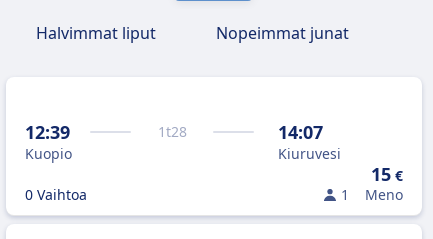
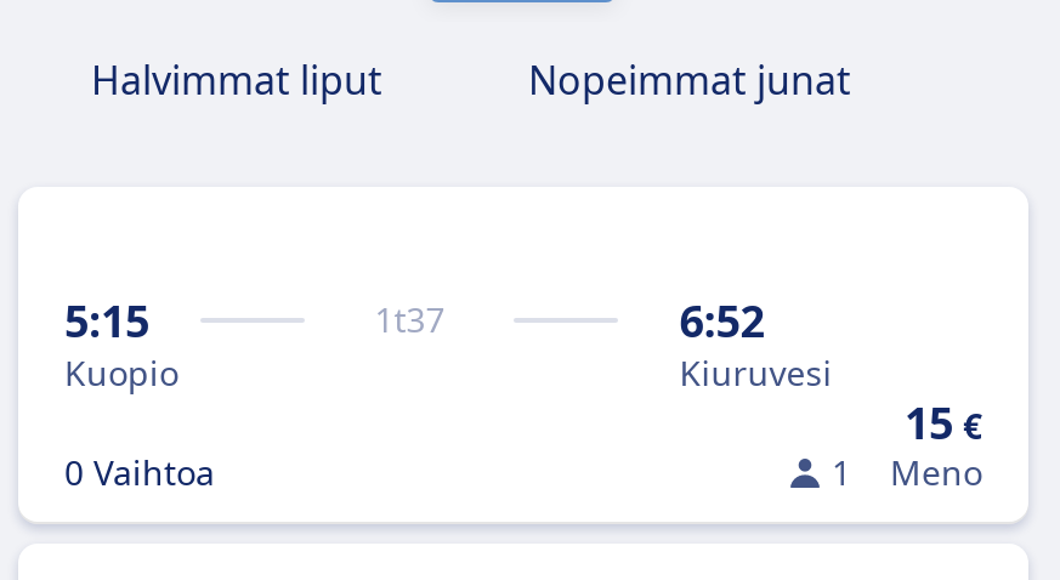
[25,120,70,144] 12:39 -> [64,291,149,349] 5:15
[158,122,187,141] 1t28 -> [374,296,445,342] 1t37
[278,120,323,144] 14:07 -> [679,291,764,349] 6:52

